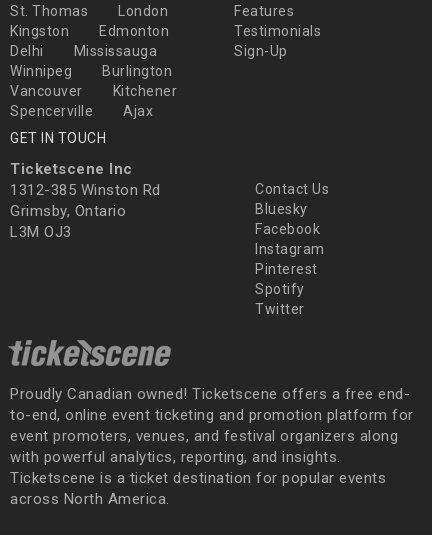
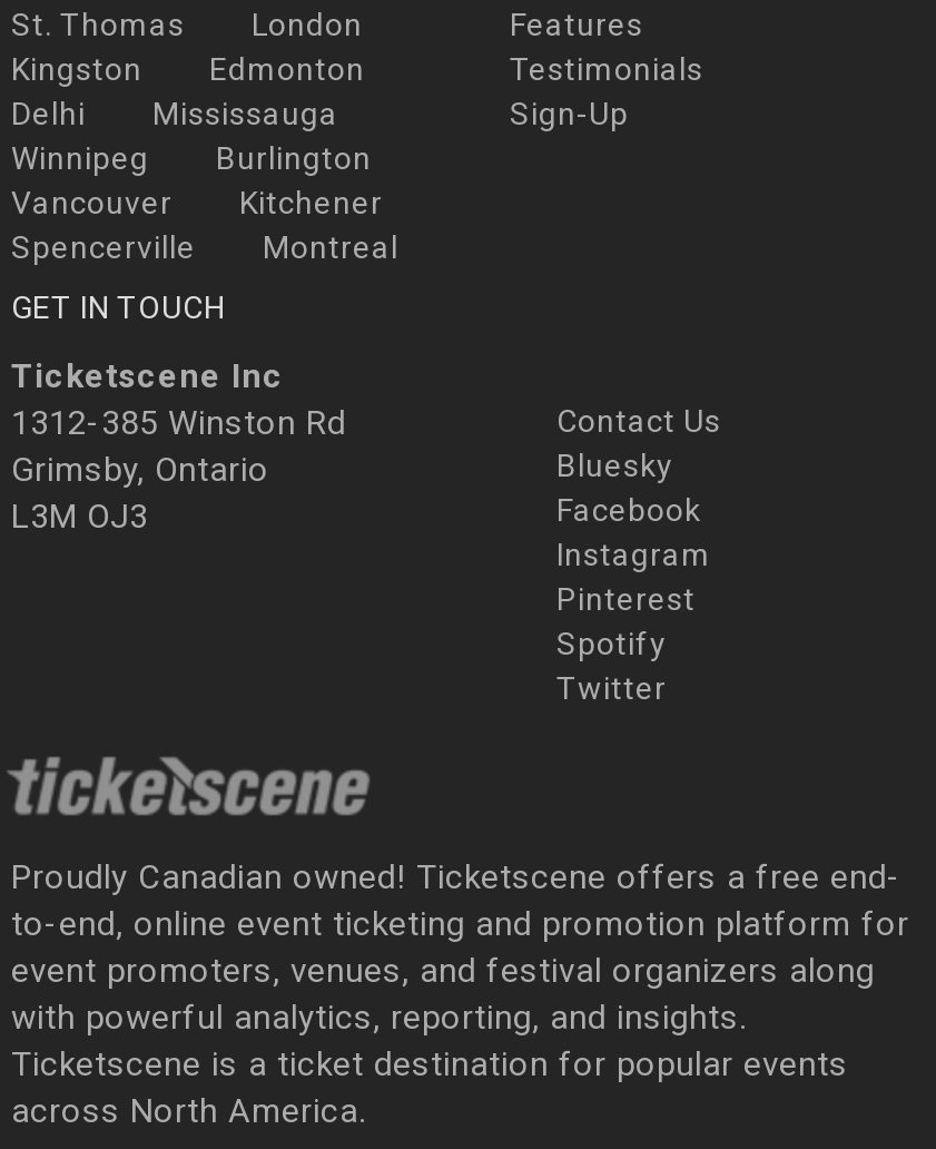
[123,103,153,119] Ajax -> [263,229,398,265] Montreal

